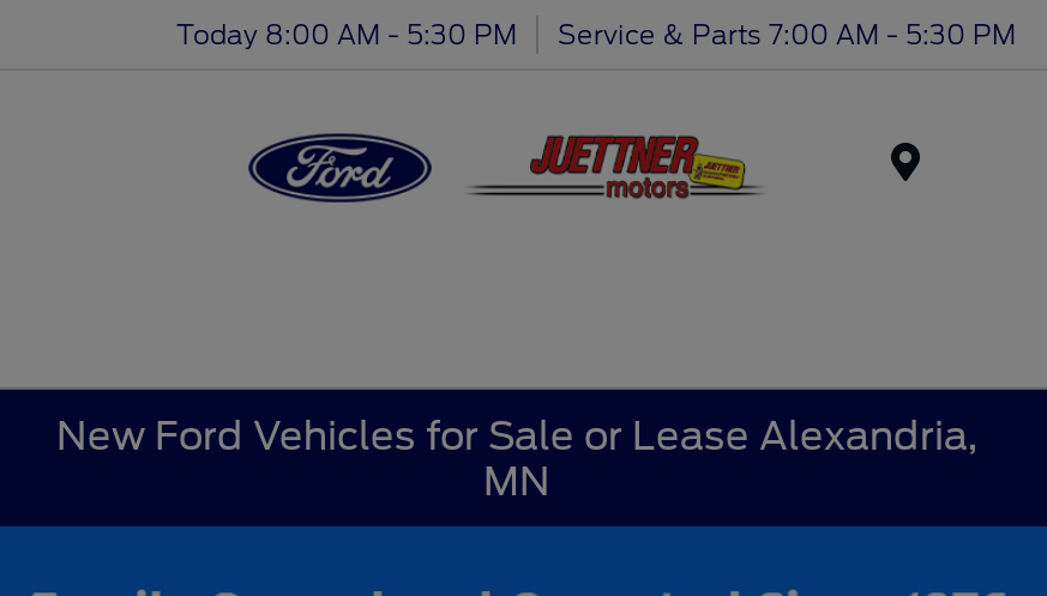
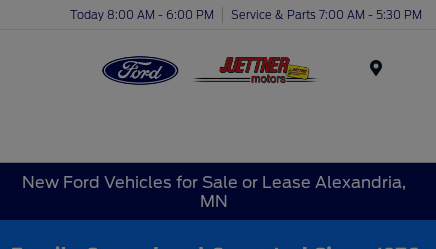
[176,17,1016,50] Today 8:00 AM - 5:30 PM Service & Parts 7:00 AM - 5:30 PM -> [70,7,422,21] Today 8:00 AM - 6:00 PM Service & Parts 7:00 AM - 5:30 PM

